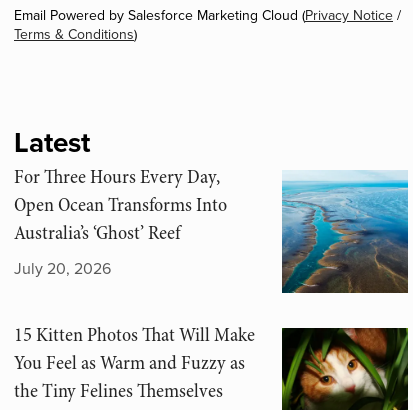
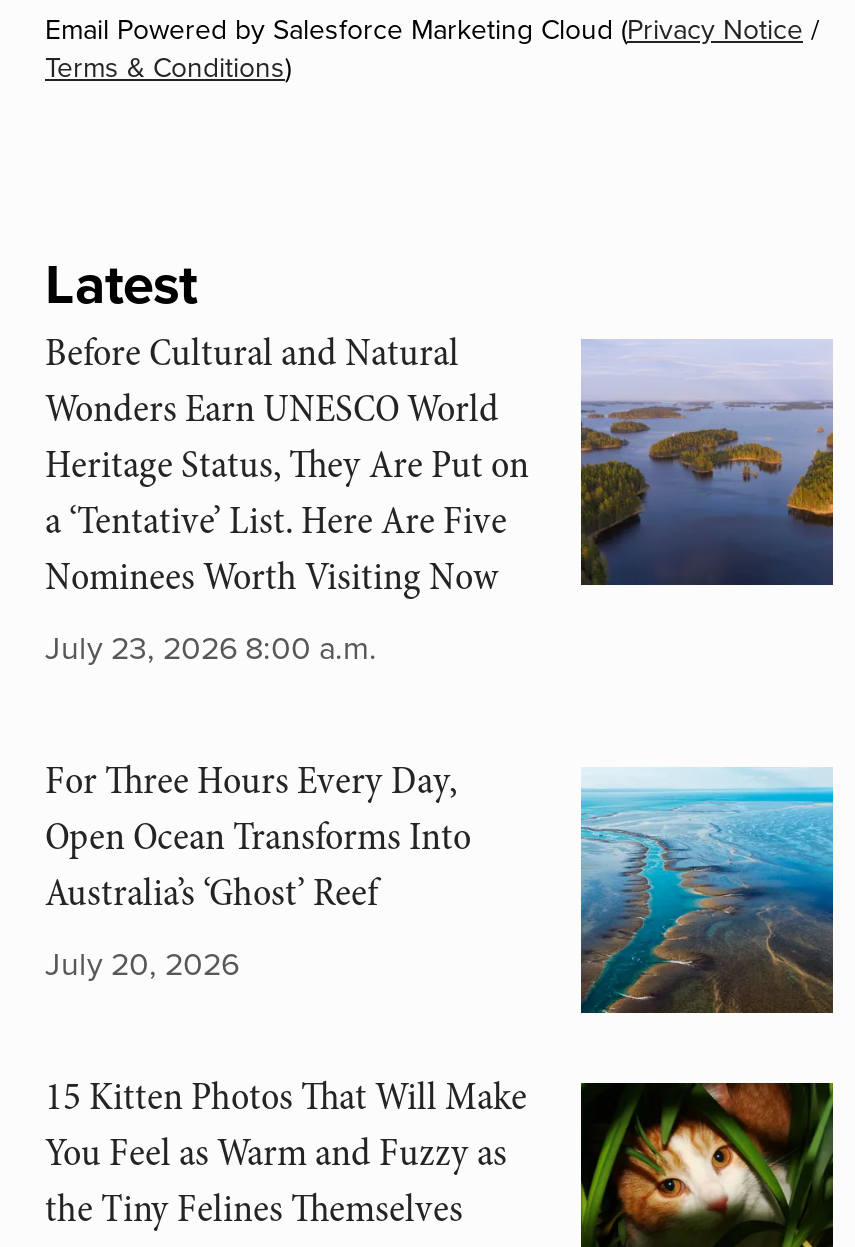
none -> [45,328,835,670] [image] | Before Cultural and Natural | Wonders Earn UNESCO World | Heritage Status, They Are Put on | a ‘Tentative’ List. Here Are Five | Nominees Worth Visiting Now | July 23, 2026 8:00 a.m.

